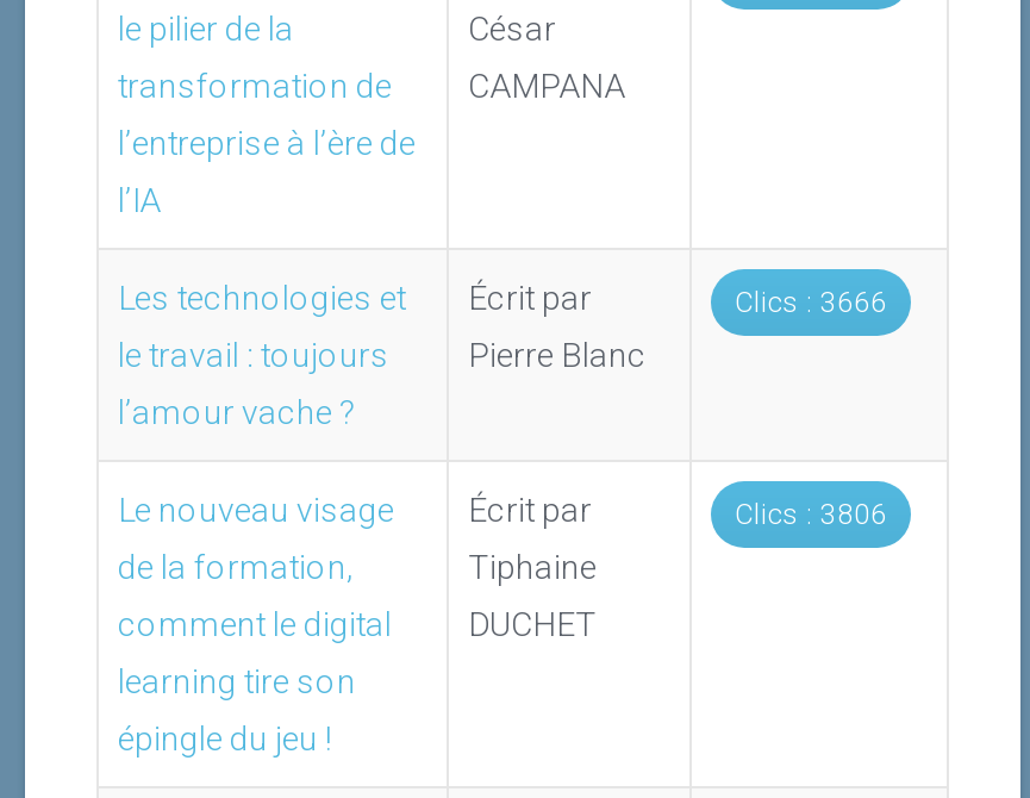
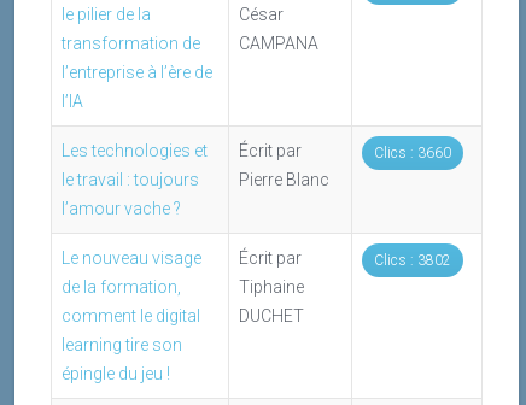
[735,286,887,319] Clics : 3666 -> [374,145,451,162] Clics : 3660
[735,498,887,531] Clics : 3806 -> [374,252,451,269] Clics : 3802

